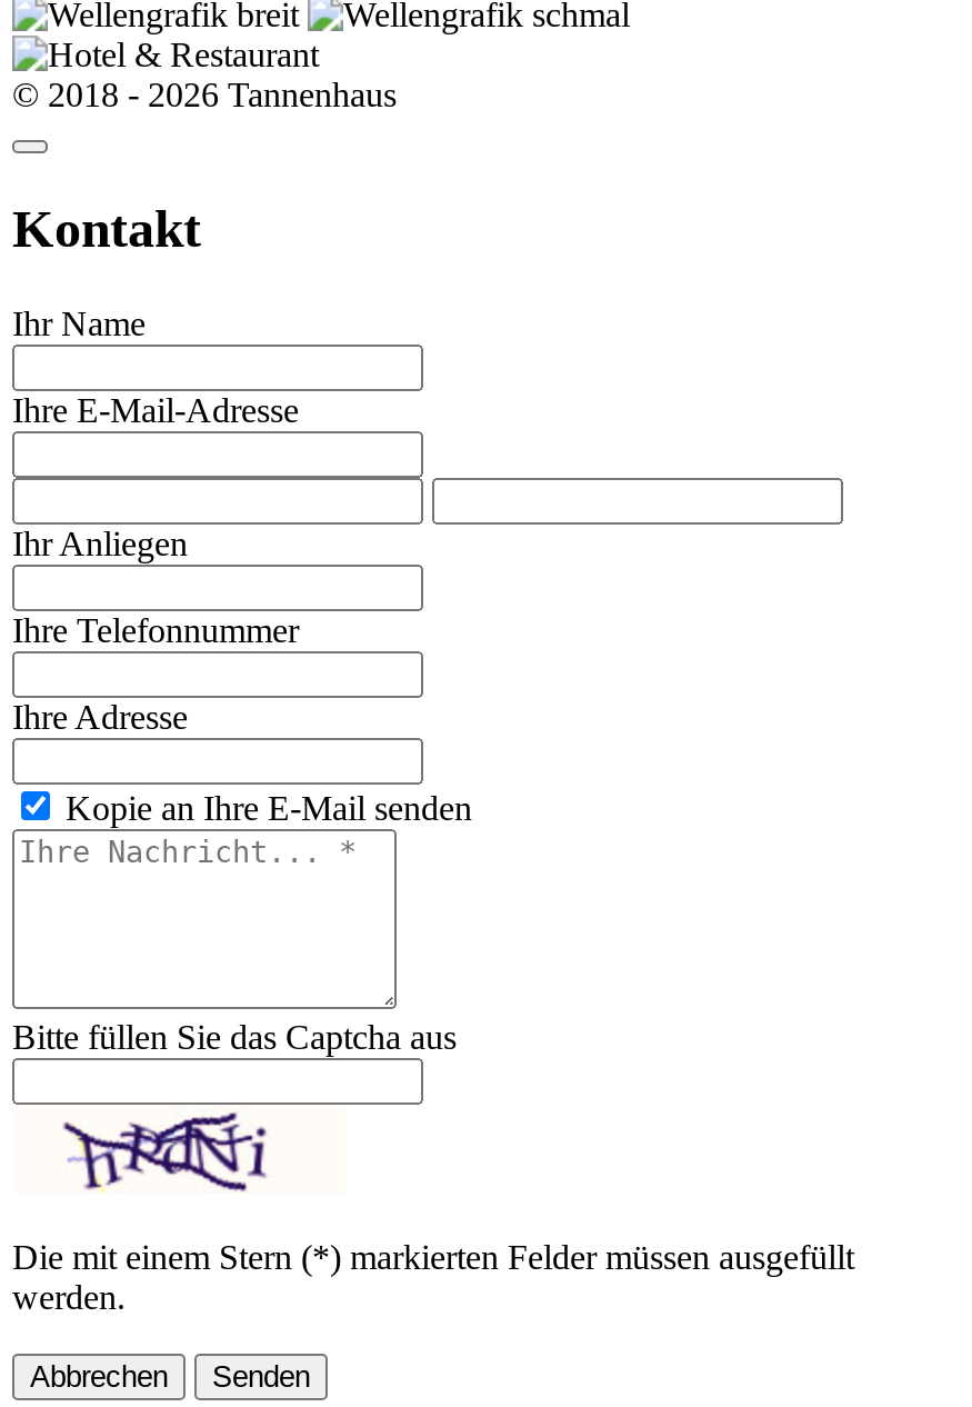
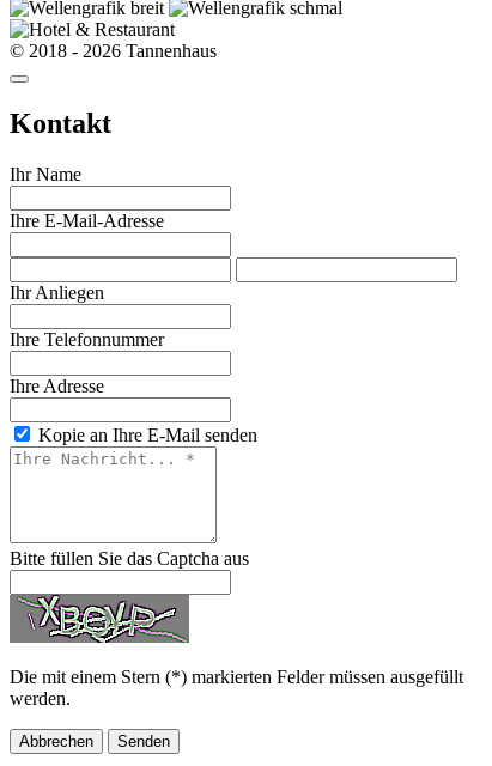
[12,1102,345,1194] [image] -> [8,594,190,644] [image]

